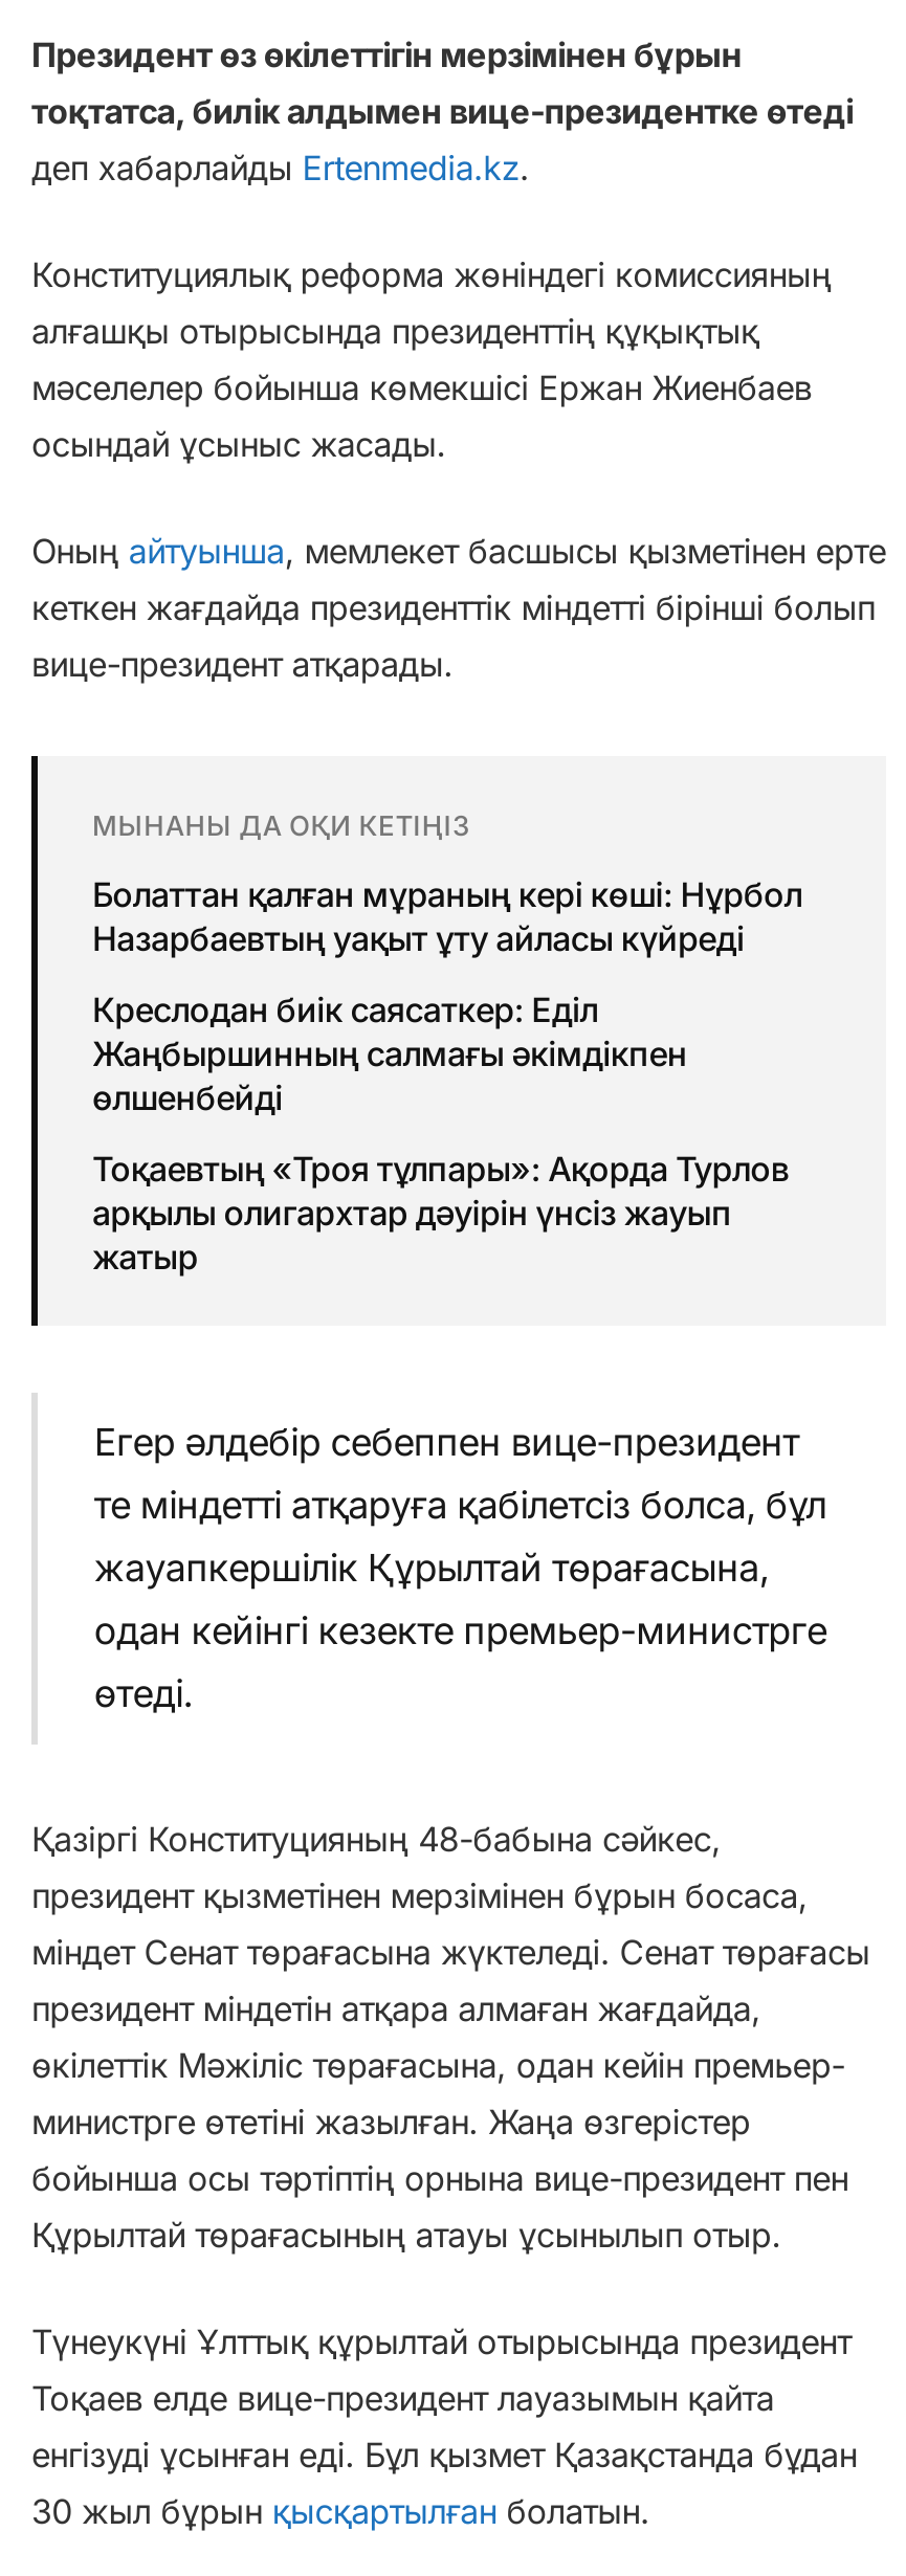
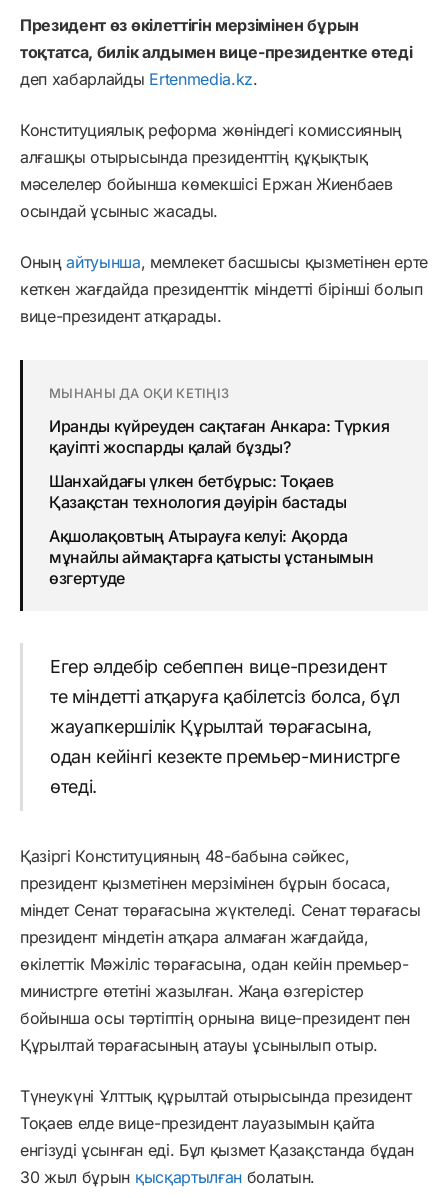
[92,872,802,958] Болаттан қалған мұраның кері көші: Нұрбол | Назарбаевтың уақыт ұту айласы күйреді -> [49,416,389,457] Иранды күйреуден сақтаған Анкара: Түркия | қауіпті жоспарды қалай бұзды?
[92,988,687,1118] Креслодан биік саясаткер: Еділ | Жаңбыршинның салмағы әкімдікпен | өлшенбейді -> [49,471,346,512] Шанхайдағы үлкен бетбұрыс: Тоқаев | Қазақстан технология дәуірін бастады
[92,1147,789,1277] Тоқаевтың «Троя тұлпары»: Ақорда Турлов | арқылы олигархтар дәуірін үнсіз жауып | жатыр -> [49,526,373,588] Ақшолақовтың Атырауға келуі: Ақорда | мұнайлы аймақтарға қатысты ұстанымын | өзгертуде

